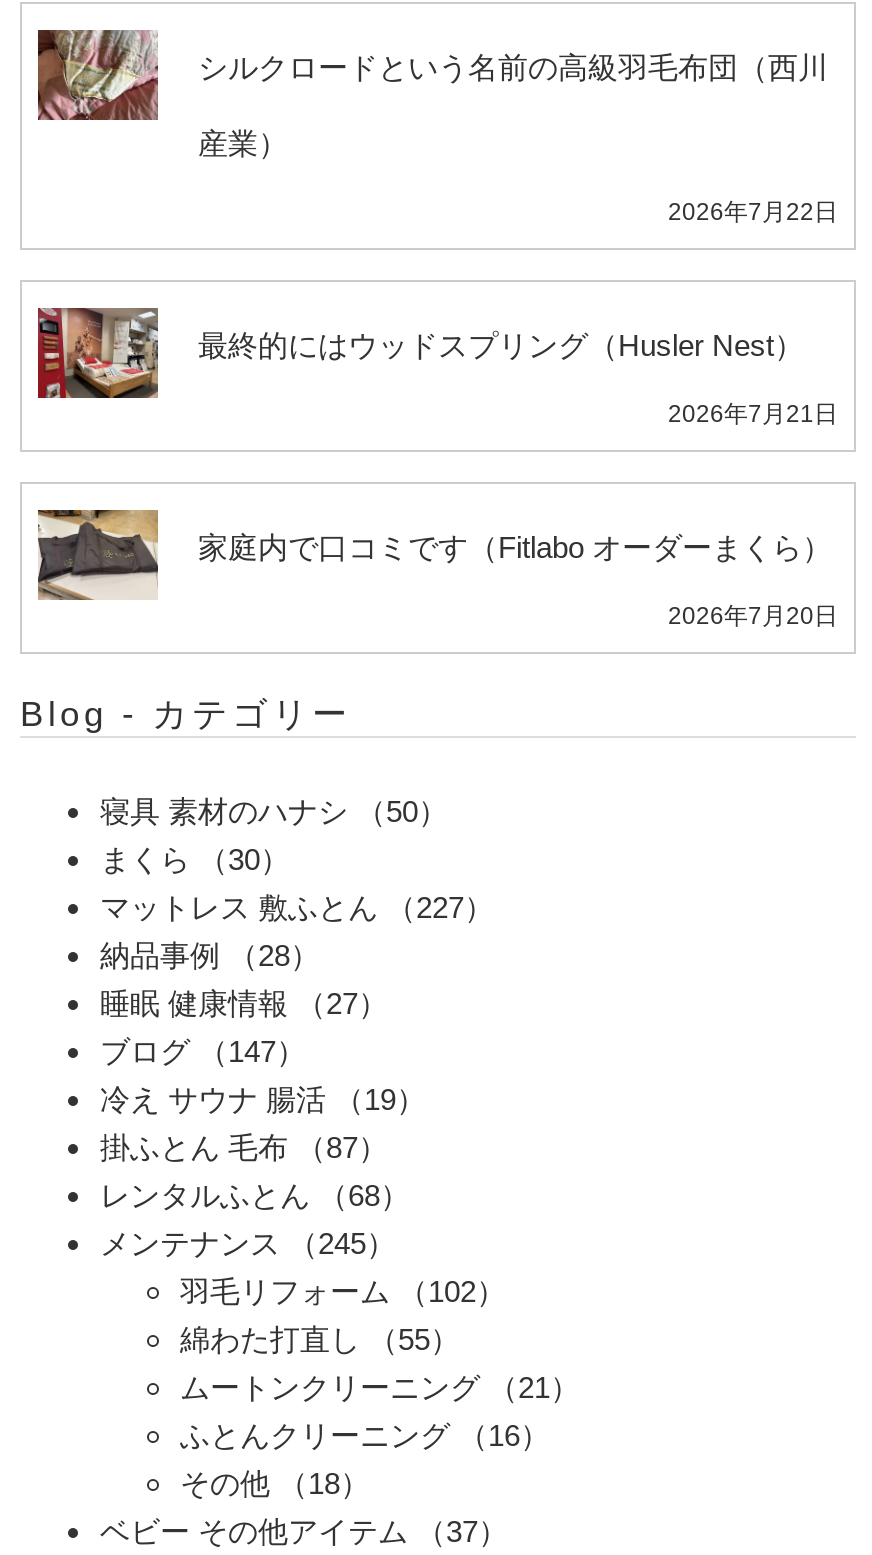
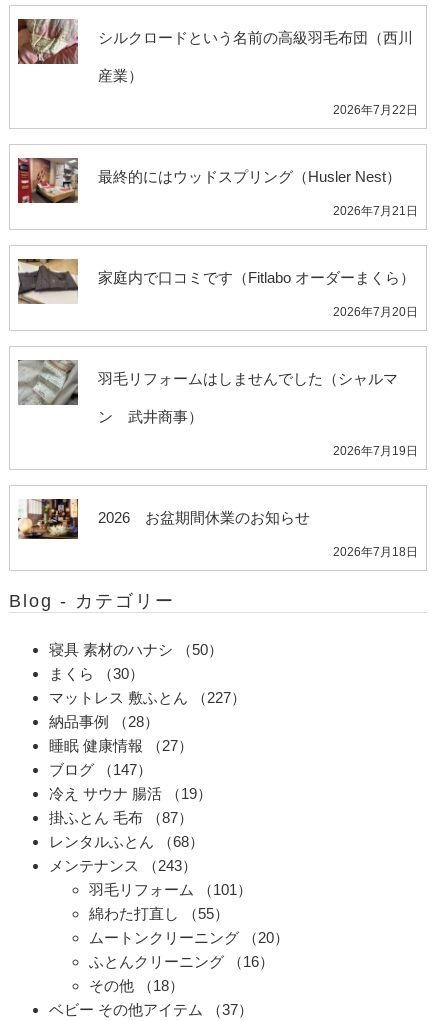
none -> [17,359,418,458] [image] | 羽毛リフォームはしませんでした（シャルマ | ン 武井商事） | 2026年7月19日
none -> [18,498,418,559] [image] | 2026 お盆期間休業のお知らせ | 2026年7月18日
[100,1226,396,1260] メンテナンス（245） -> [49,857,197,874] メンテナンス（243）
[180,1274,506,1308] 羽毛リフォーム（102） -> [89,881,252,898] 羽毛リフォーム（101）
[180,1370,580,1404] ムートンクリーニング（21） -> [89,929,289,946] ムートンクリーニング（20）

